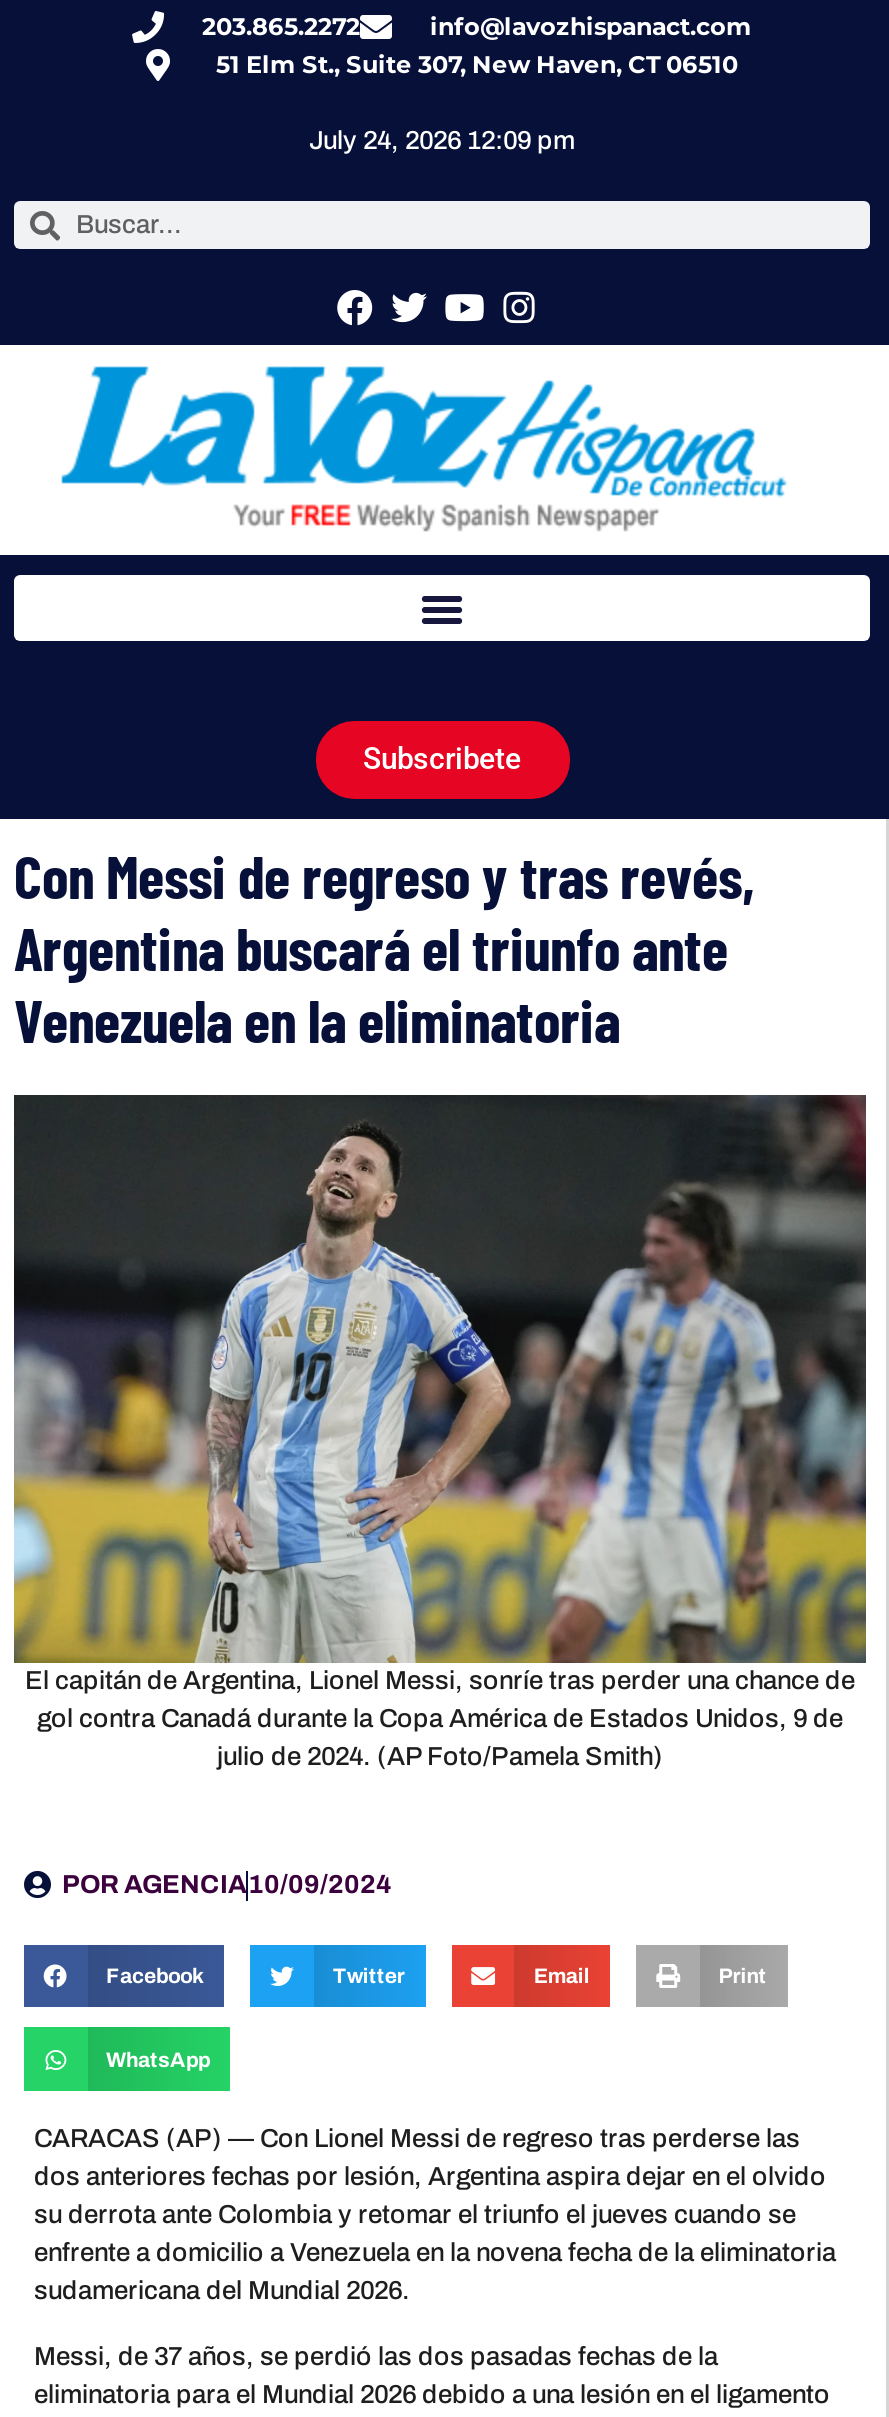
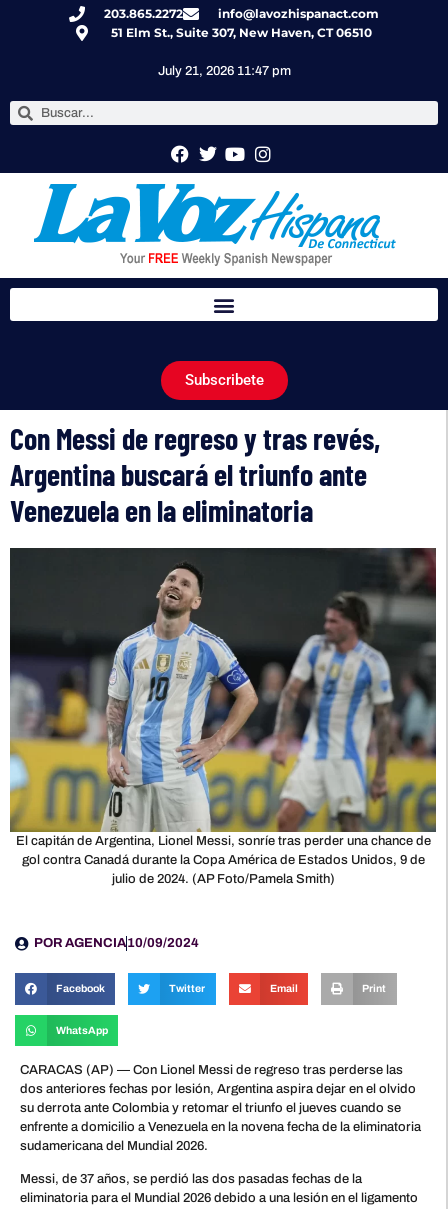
[309,127,575,155] July 24, 2026 12:09 pm -> [157,64,290,78] July 21, 2026 11:47 pm

